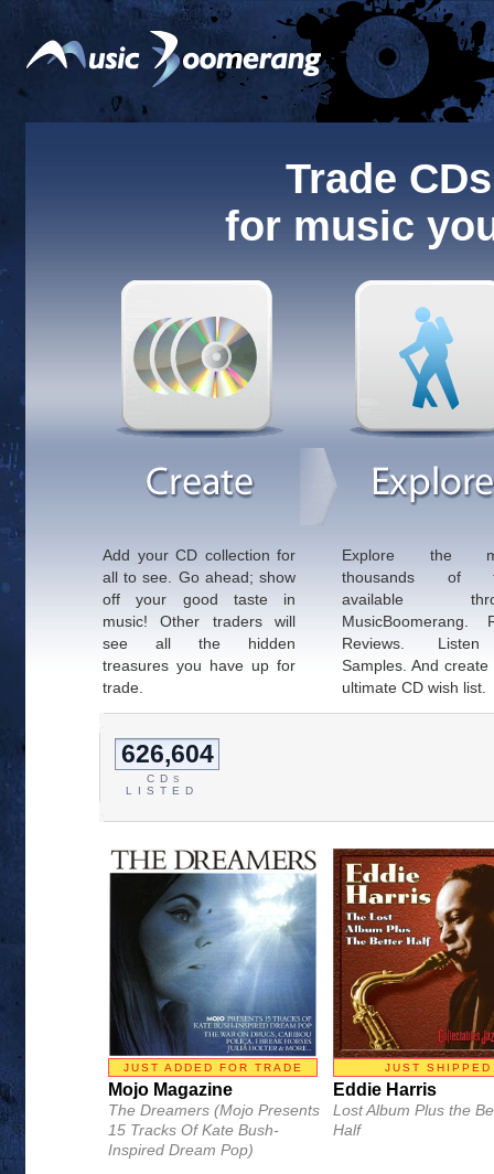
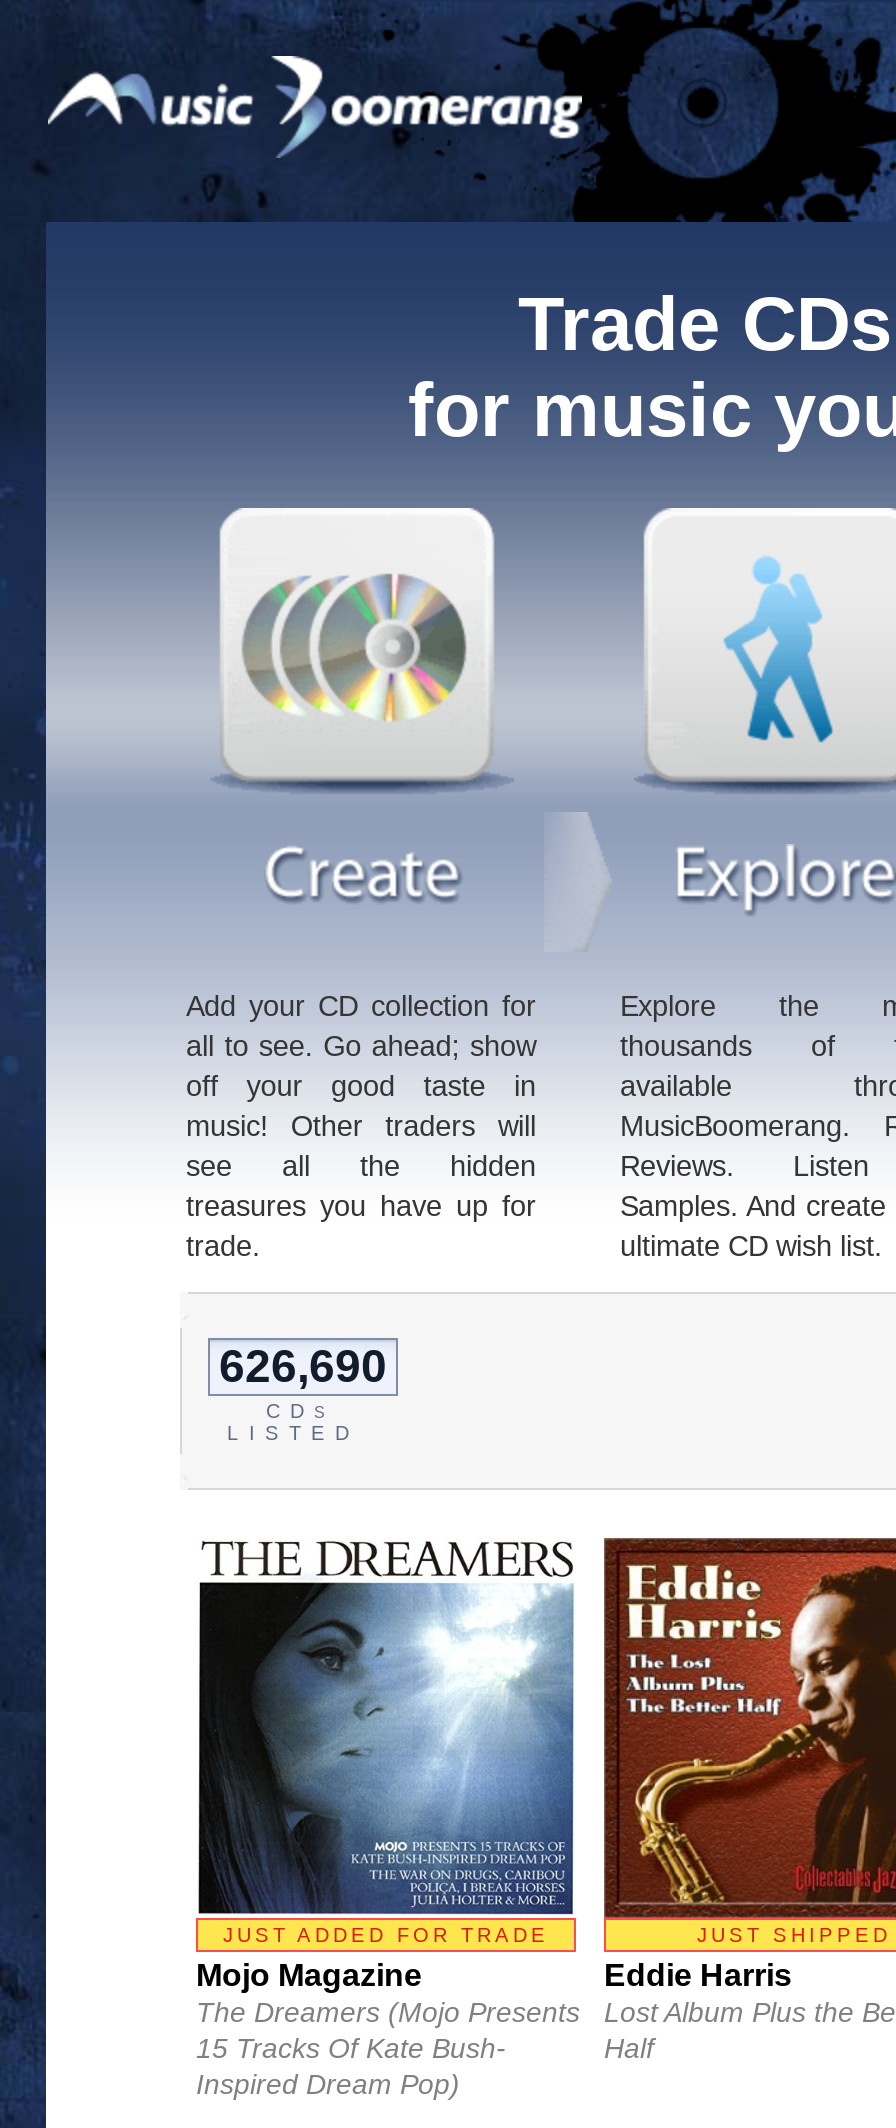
[121,739,213,768] 626,604 -> [219,1340,387,1392] 626,690

